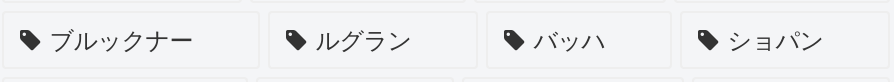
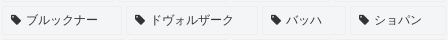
[316,25,412,55] ルグラン -> [150,13,234,27] ドヴォルザーク

